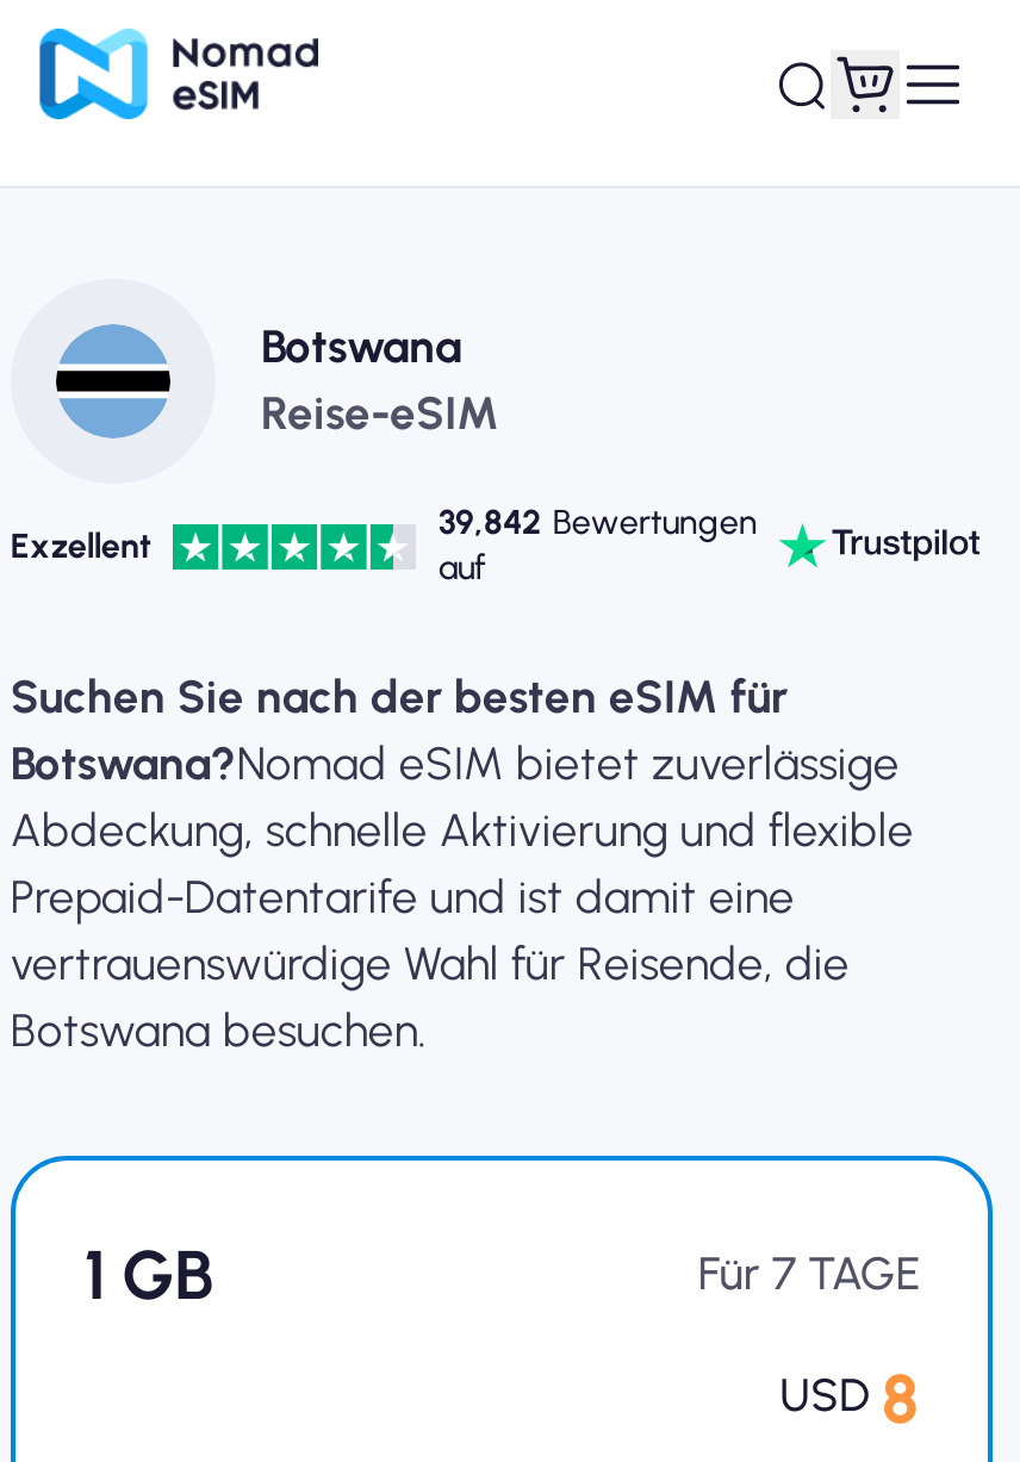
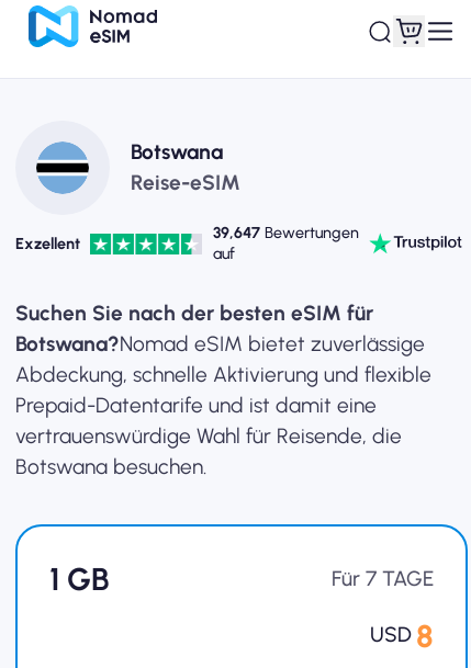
[439,501,757,544] 39,842 Bewertungen -> [212,223,359,243] 39,647 Bewertungen

